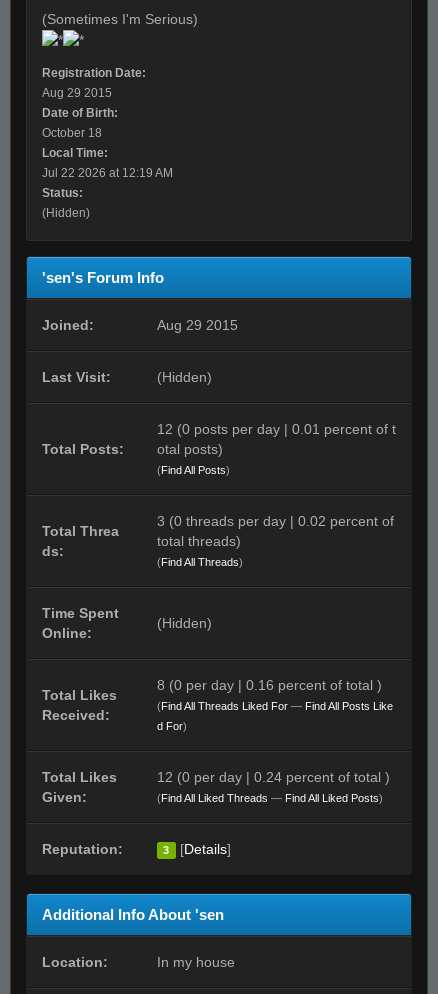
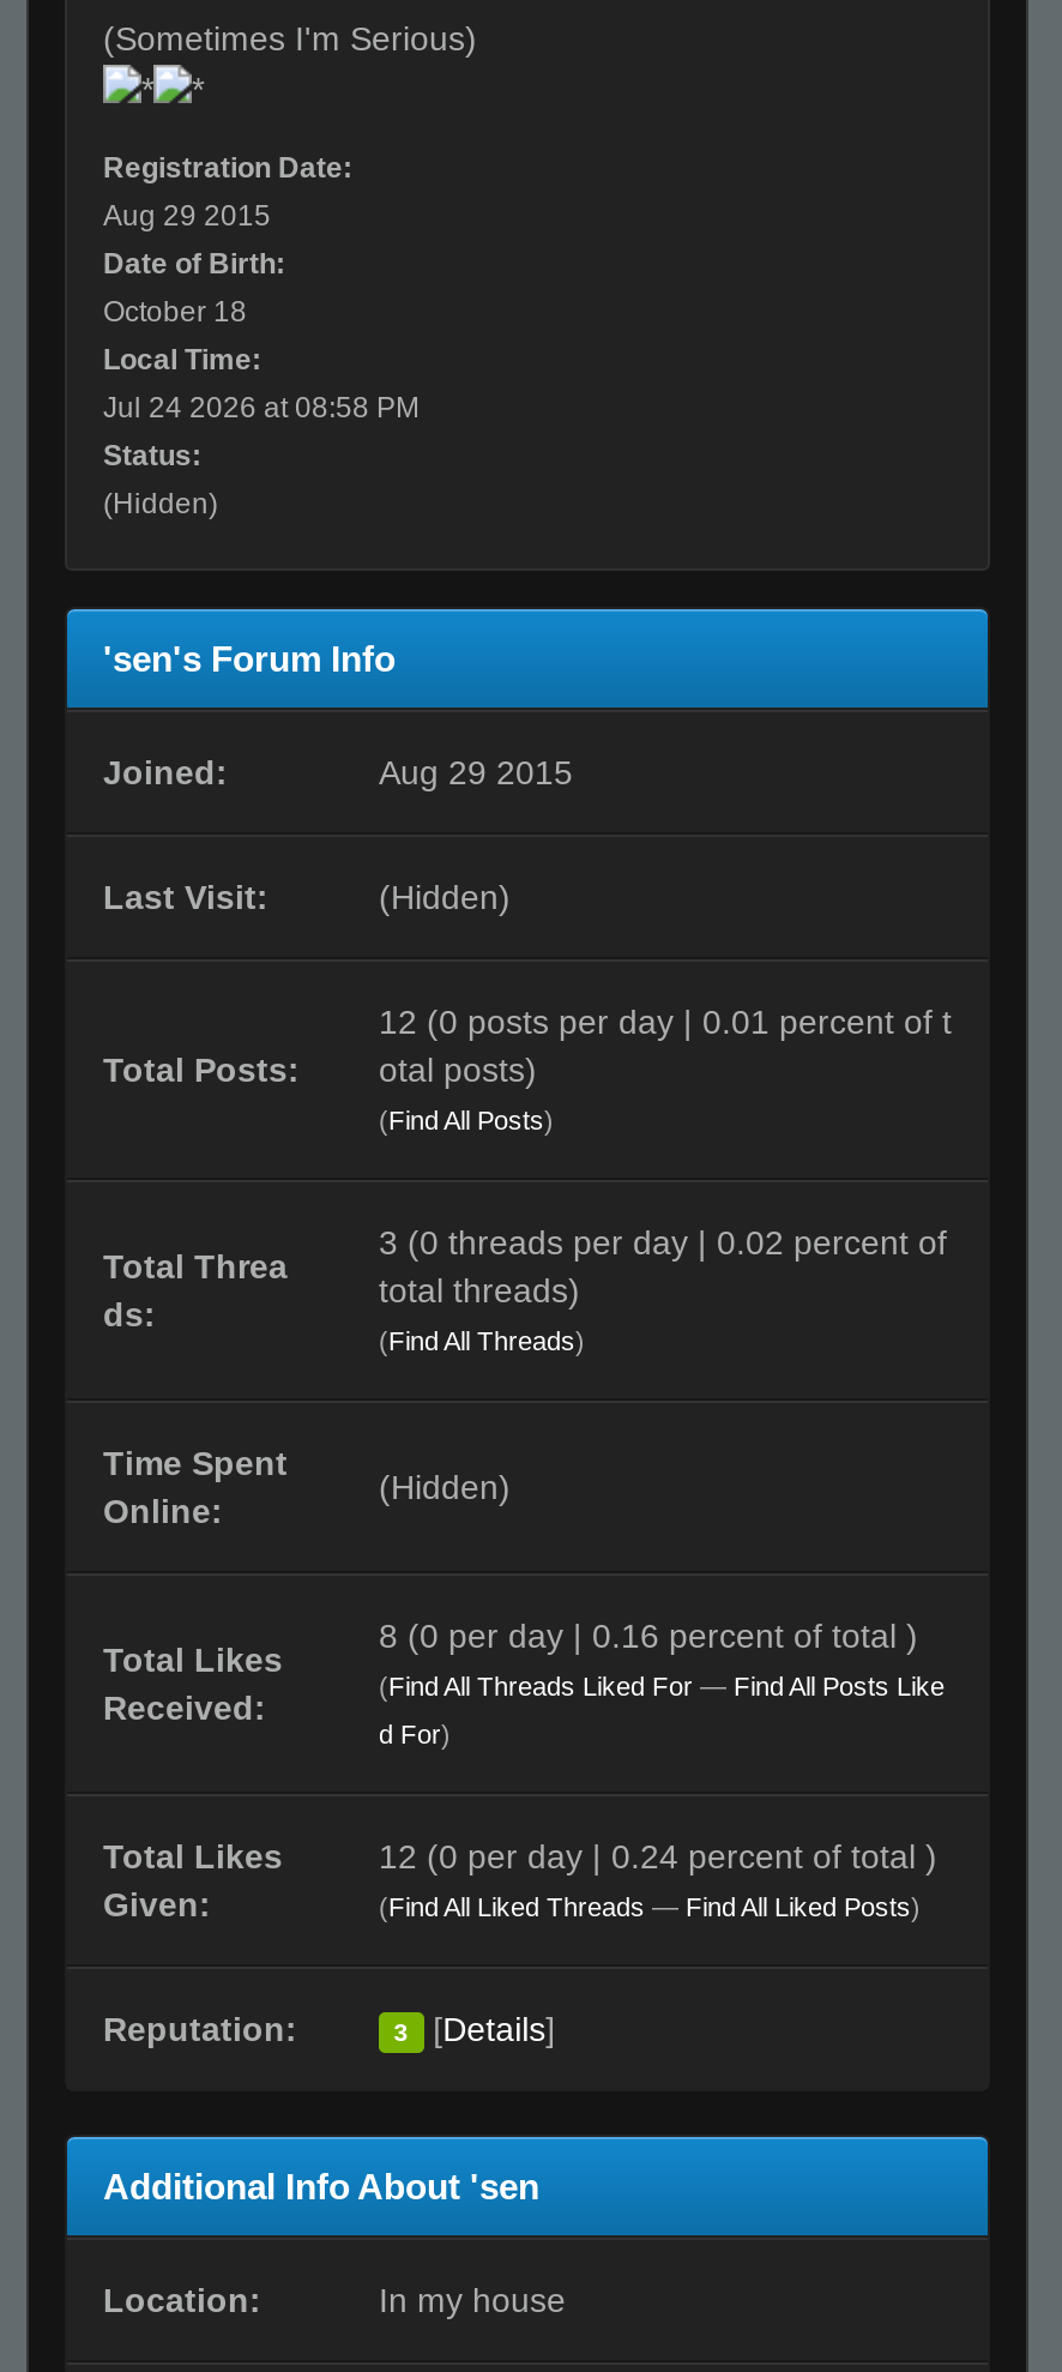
[42,166,173,180] Jul 22 2026 at 12:19 AM -> [103,392,420,425] Jul 24 2026 at 08:58 PM

